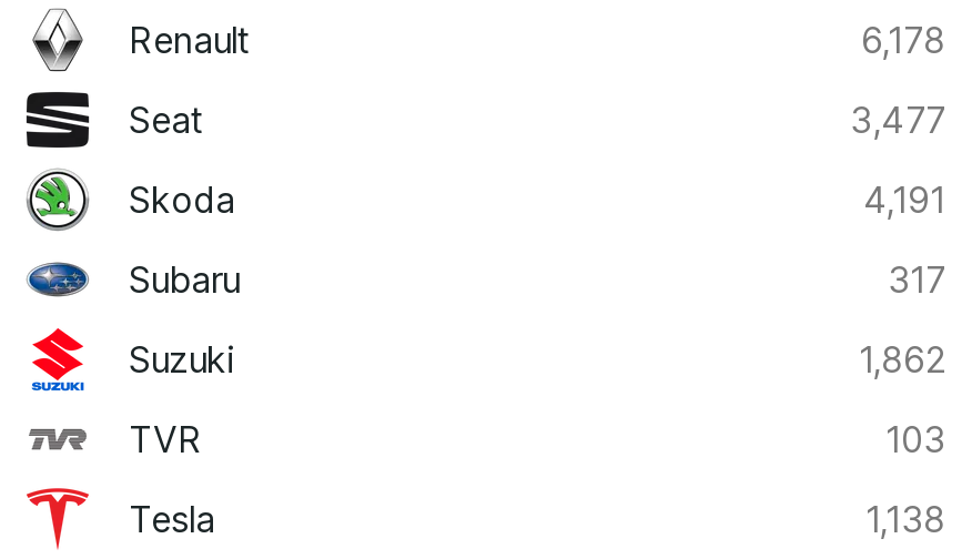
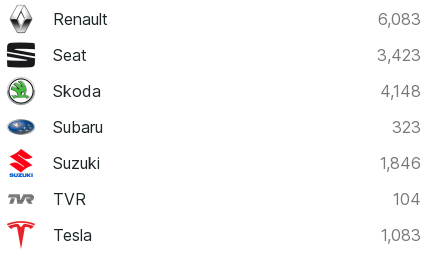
[861,17,945,61] 6,178 -> [378,8,421,28] 6,083
[850,96,945,141] 3,477 -> [377,44,421,64] 3,423
[863,176,945,221] 4,191 -> [380,80,421,100] 4,148
[888,256,945,301] 317 -> [392,116,421,136] 323
[859,336,945,380] 1,862 -> [380,152,421,172] 1,846
[885,416,945,460] 103 -> [393,188,421,208] 104
[865,496,945,540] 1,138 -> [381,224,421,244] 1,083

